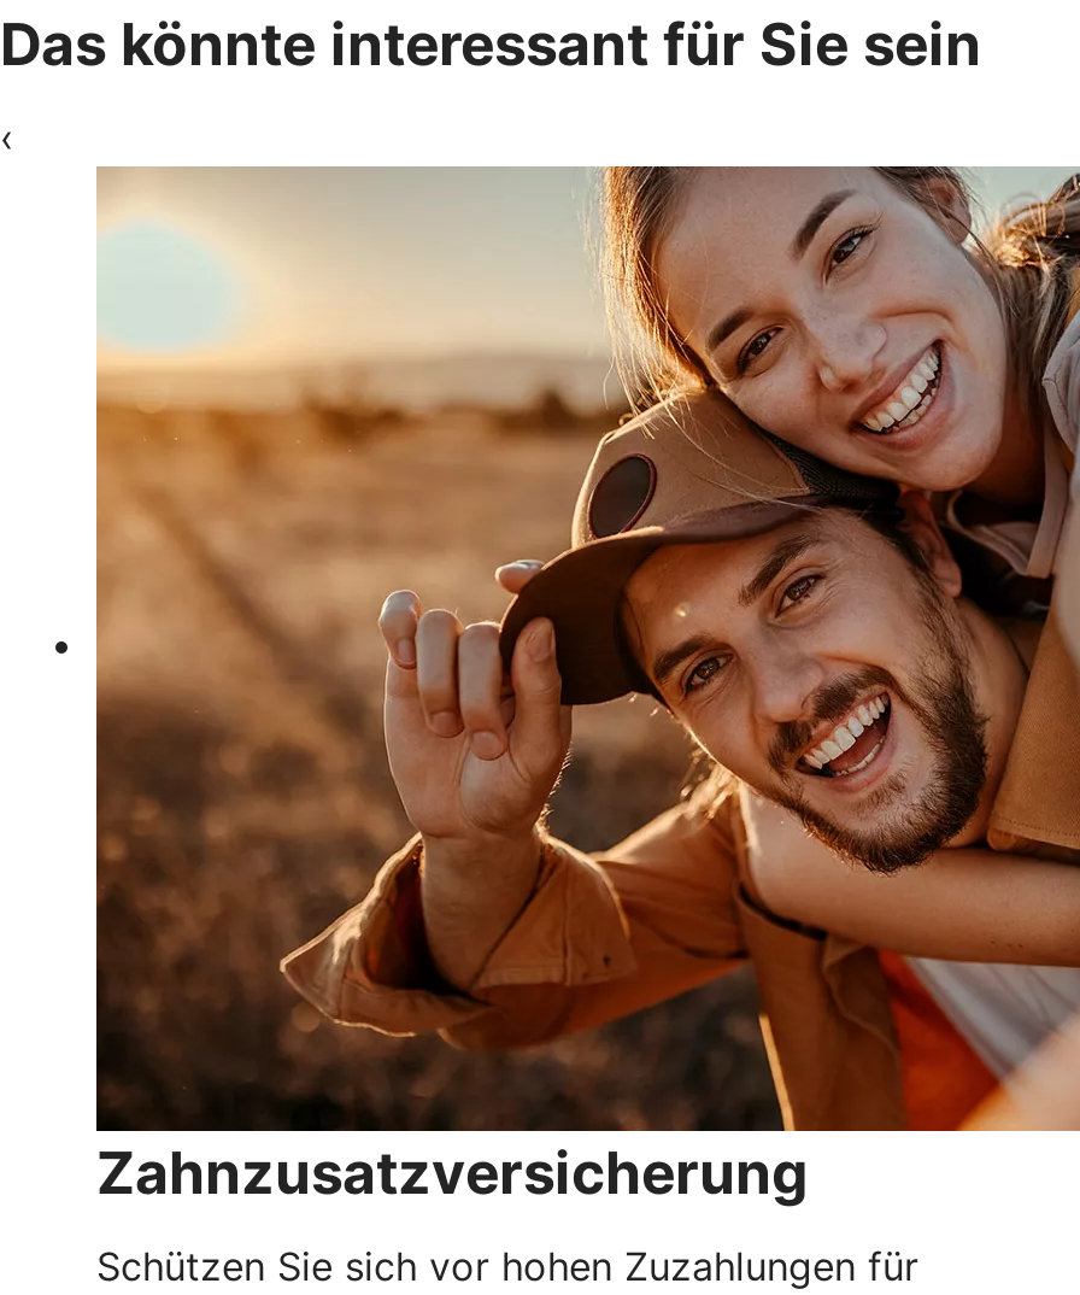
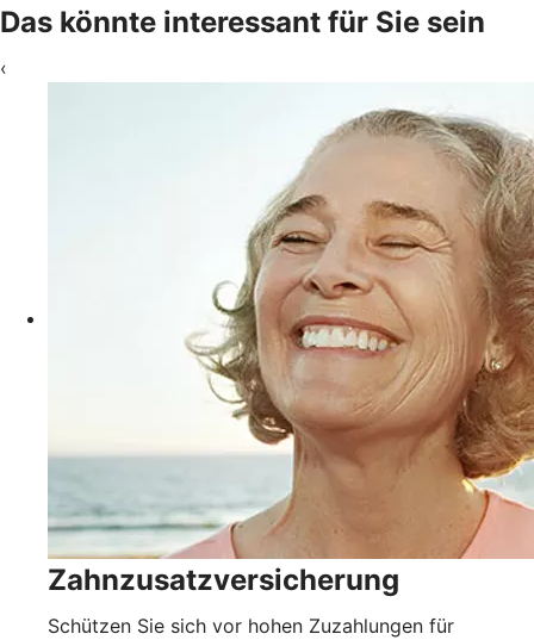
[94,164,1073,1133] [image] -> [48,82,530,560] [image]

